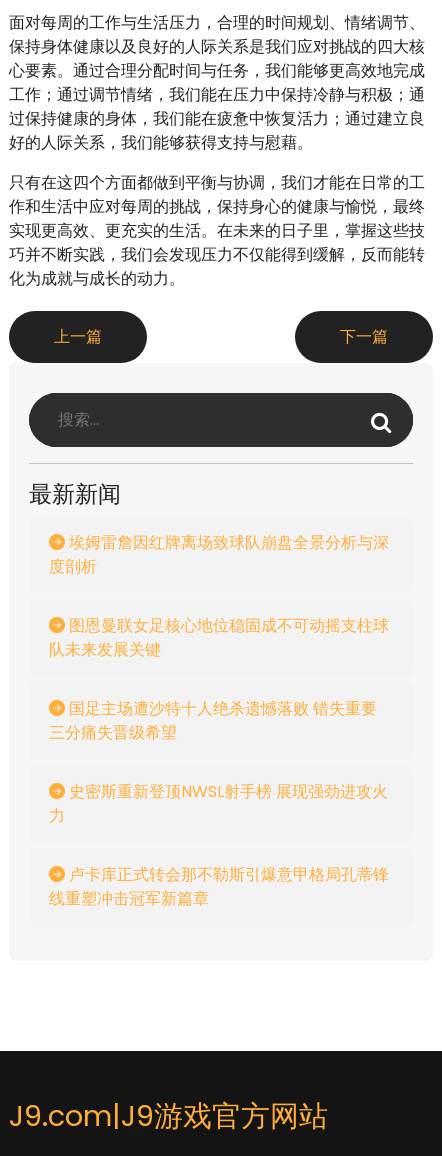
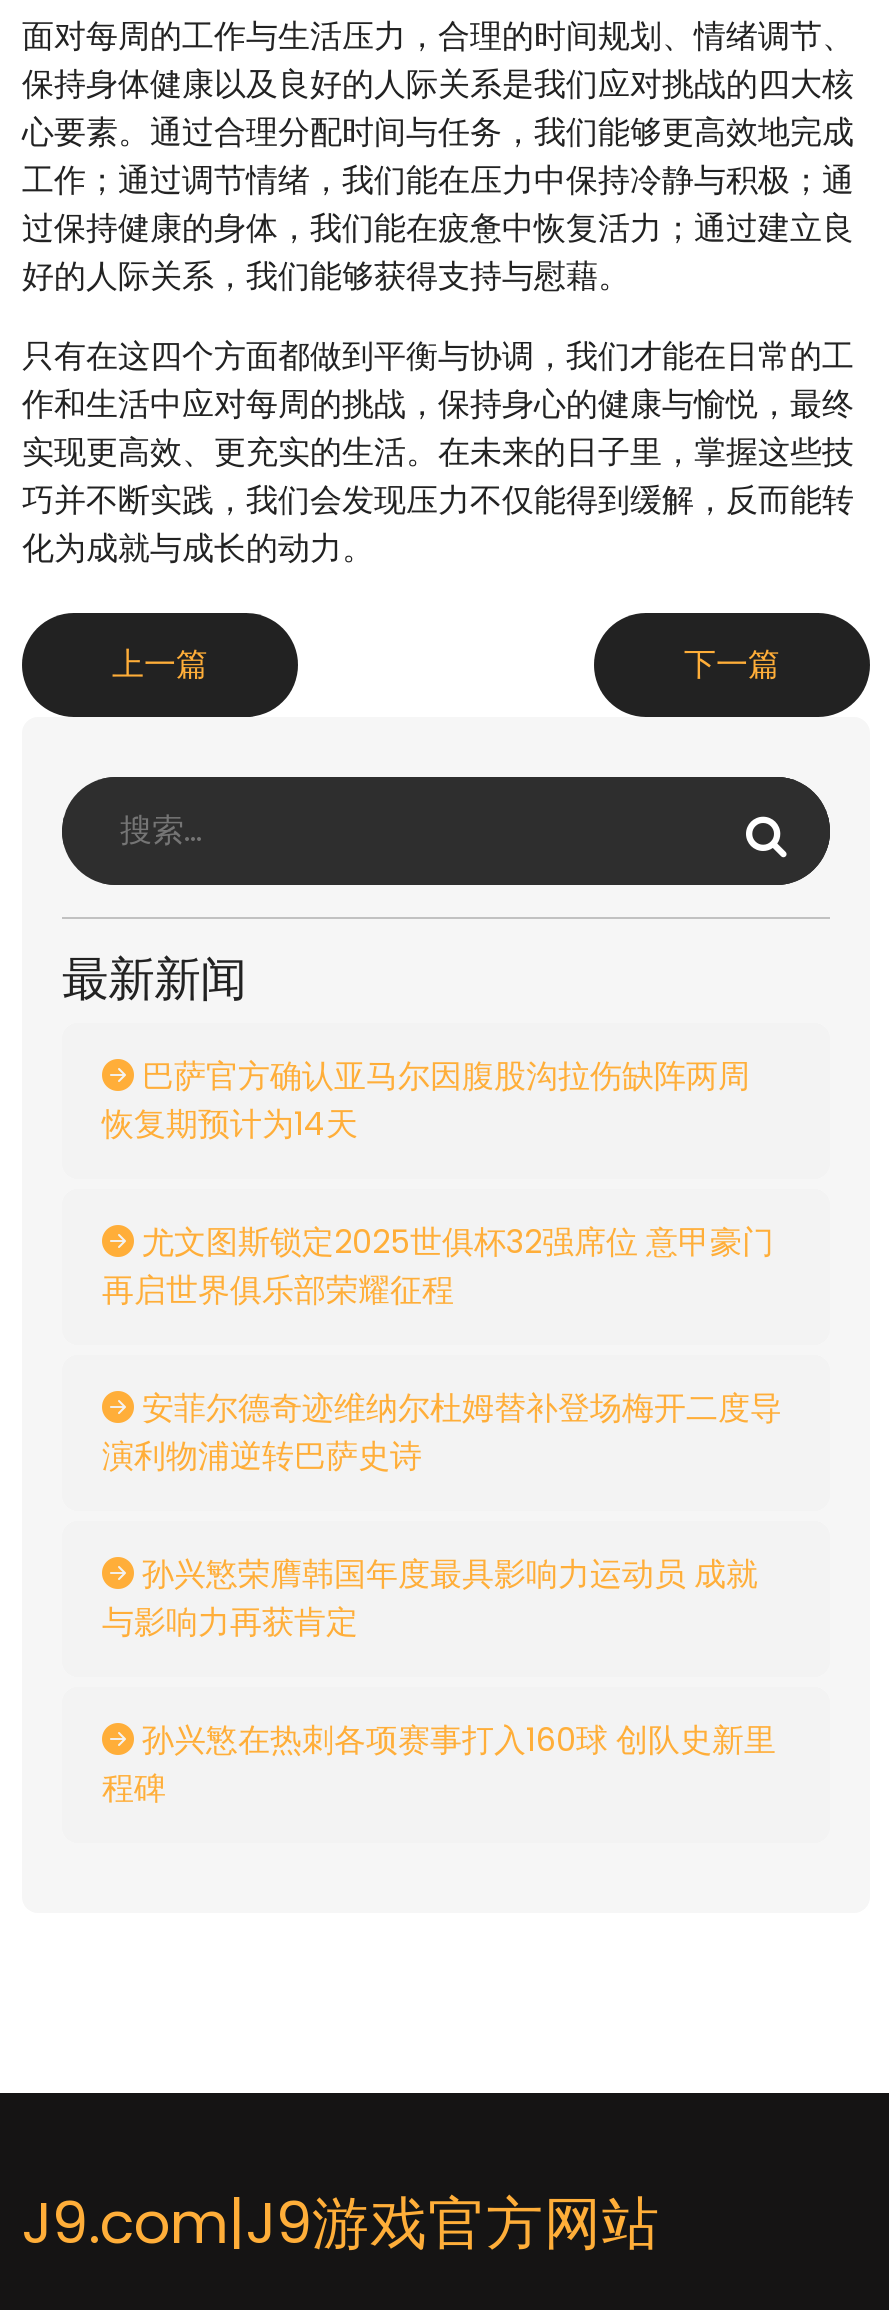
[49,531,389,578] 埃姆雷詹因红牌离场致球队崩盘全景分析与深 | 度剖析 -> [102,1053,750,1147] 巴萨官方确认亚马尔因腹股沟拉伤缺阵两周 | 恢复期预计为14天
[49,614,389,661] 图恩曼联女足核心地位稳固成不可动摇支柱球 | 队未来发展关键 -> [102,1219,774,1313] 尤文图斯锁定2025世俱杯32强席位 意甲豪门 | 再启世界俱乐部荣耀征程
[49,697,377,744] 国足主场遭沙特十人绝杀遗憾落败 错失重要 | 三分痛失晋级希望 -> [102,1385,782,1479] 安菲尔德奇迹维纳尔杜姆替补登场梅开二度导 | 演利物浦逆转巴萨史诗
[49,780,388,827] 史密斯重新登顶NWSL射手榜 展现强劲进攻火 | 力 -> [102,1551,758,1645] 孙兴慜荣膺韩国年度最具影响力运动员 成就 | 与影响力再获肯定
[49,863,389,910] 卢卡库正式转会那不勒斯引爆意甲格局孔蒂锋 | 线重塑冲击冠军新篇章 -> [102,1717,776,1811] 孙兴慜在热刺各项赛事打入160球 创队史新里 | 程碑

